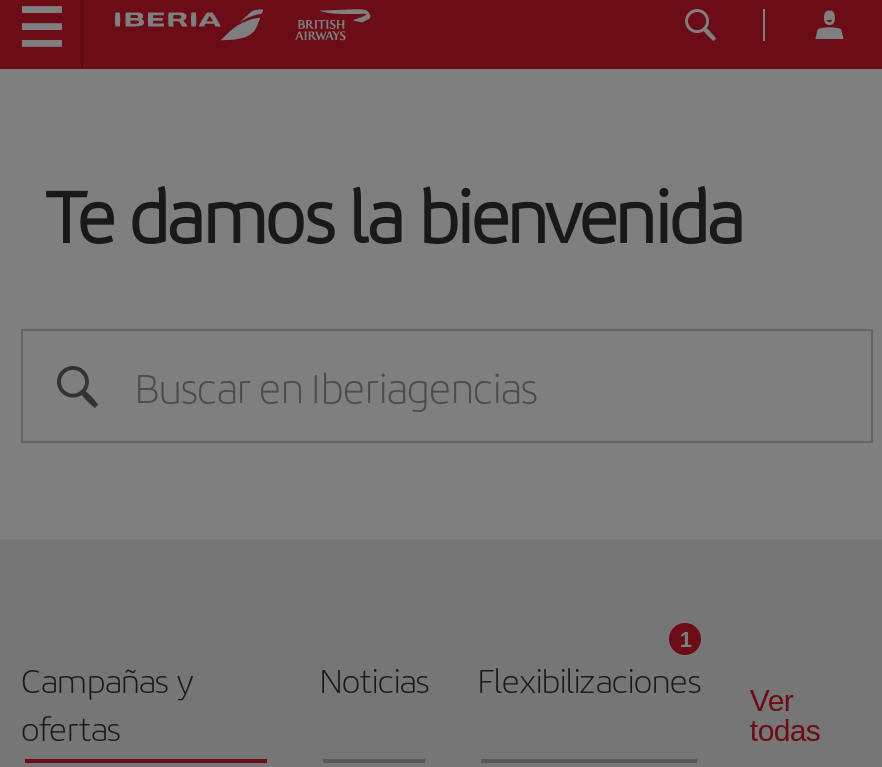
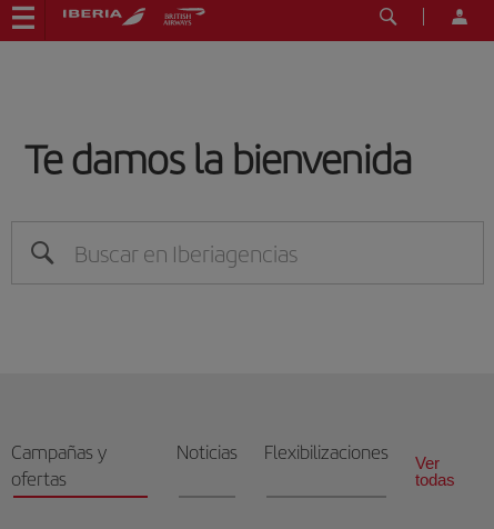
[680,626,692,650] 1 -> none

